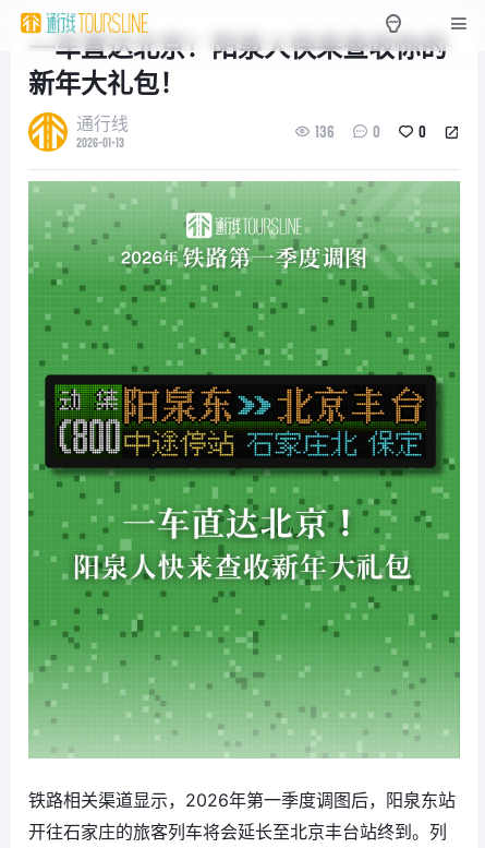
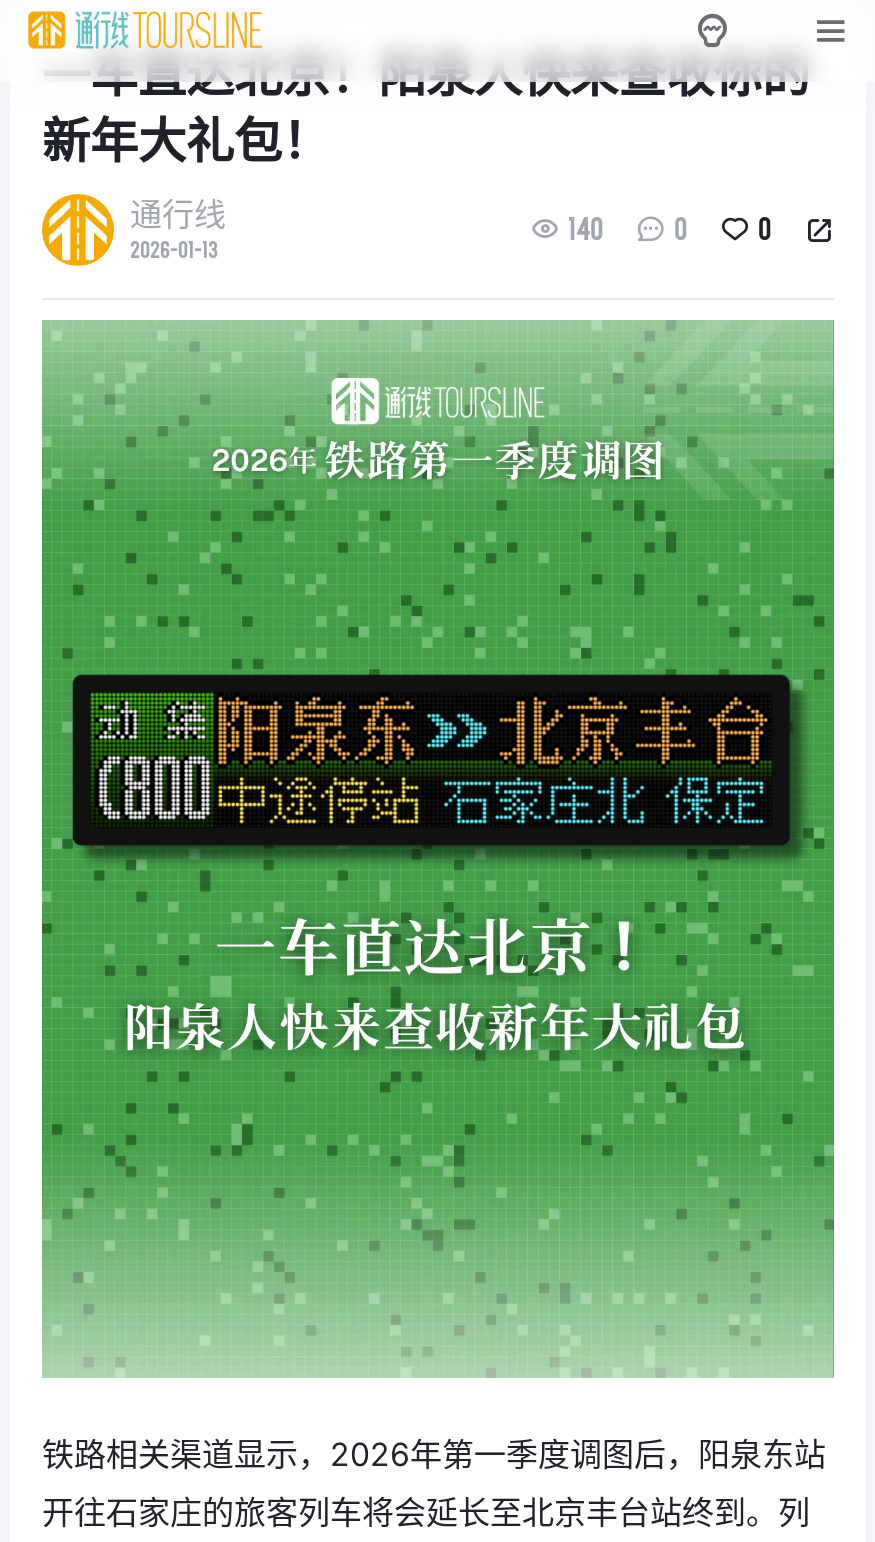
[315,122,335,141] 136 -> [568,212,604,246] 140

